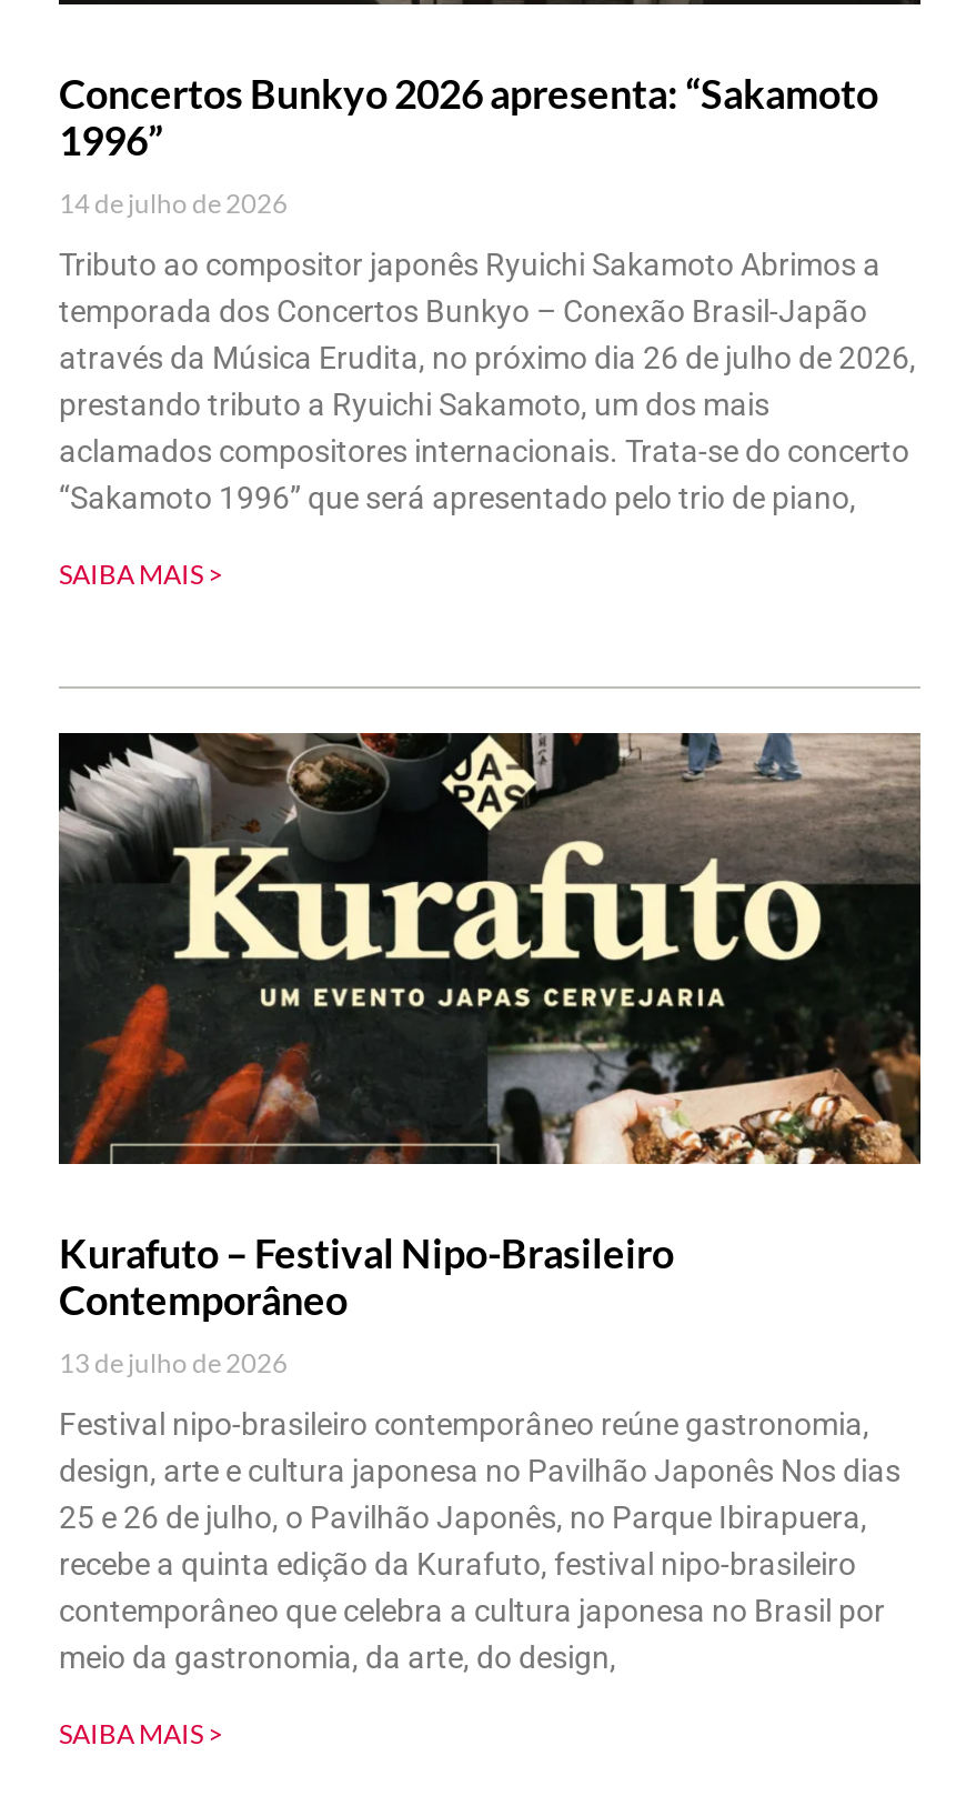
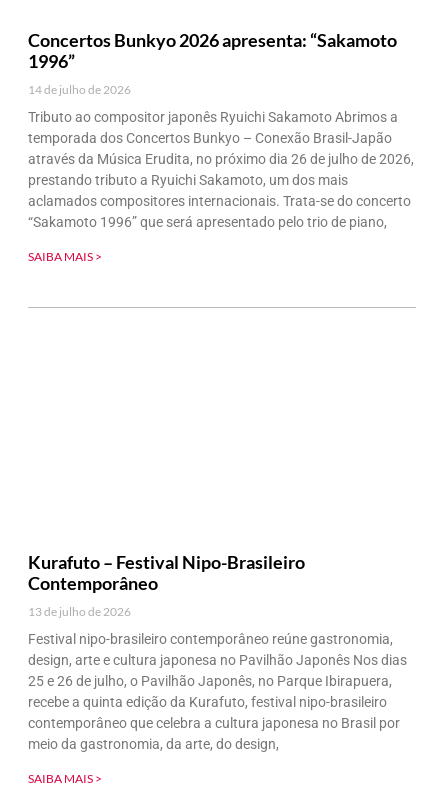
[57,731,923,1166] [image] -> none

